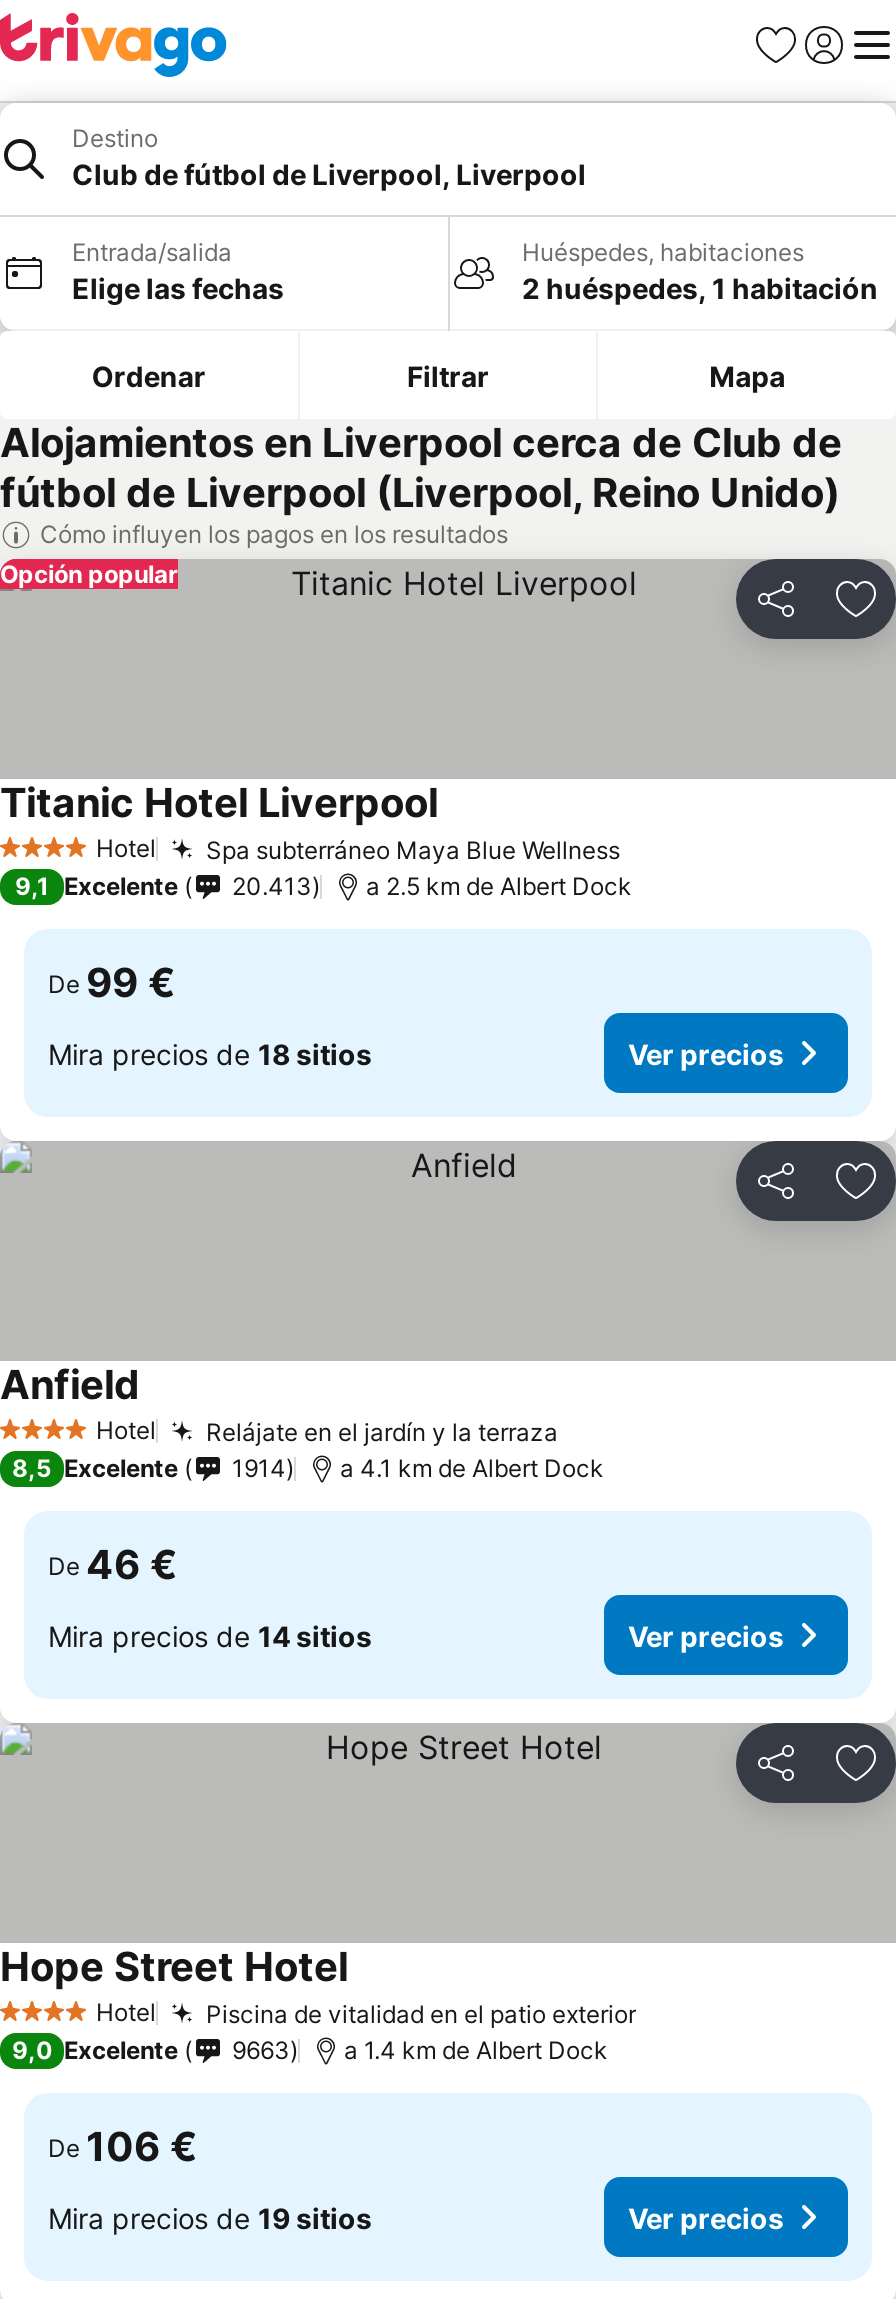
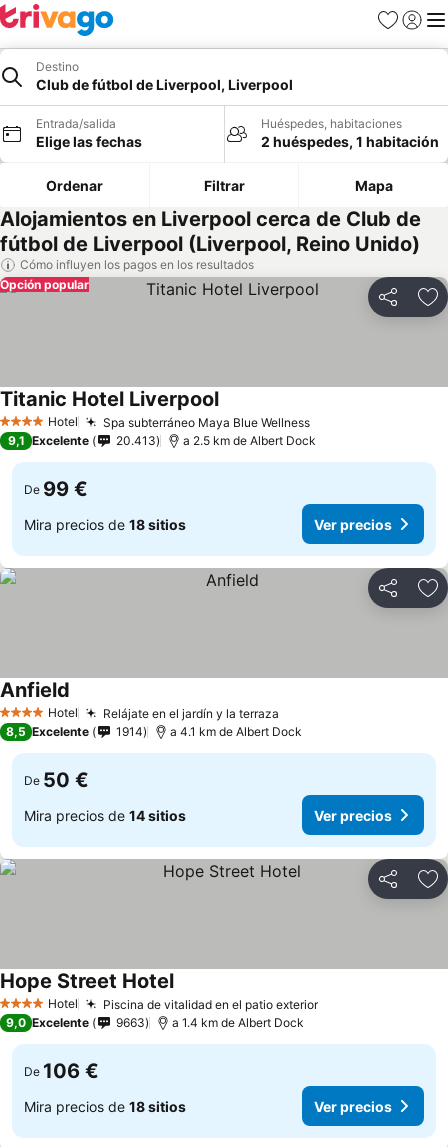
[48,1541,178,1589] De 46 € -> [24,768,89,792] De 50 €
[48,2200,372,2234] Mira precios de 19 sitios -> [24,1097,186,1114] Mira precios de 18 sitios

